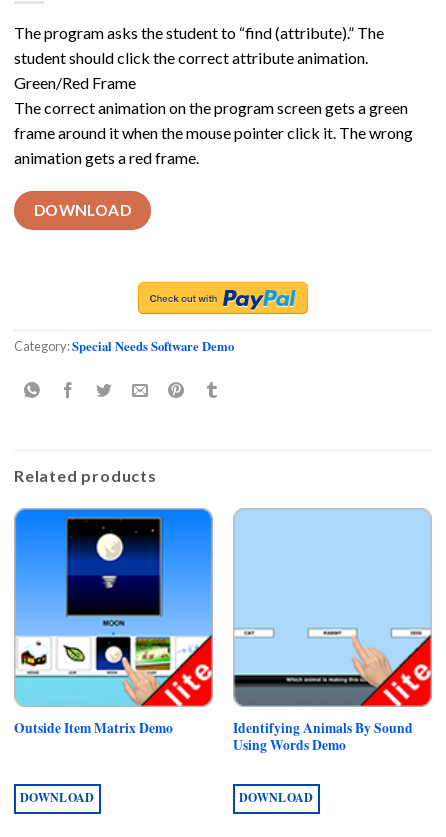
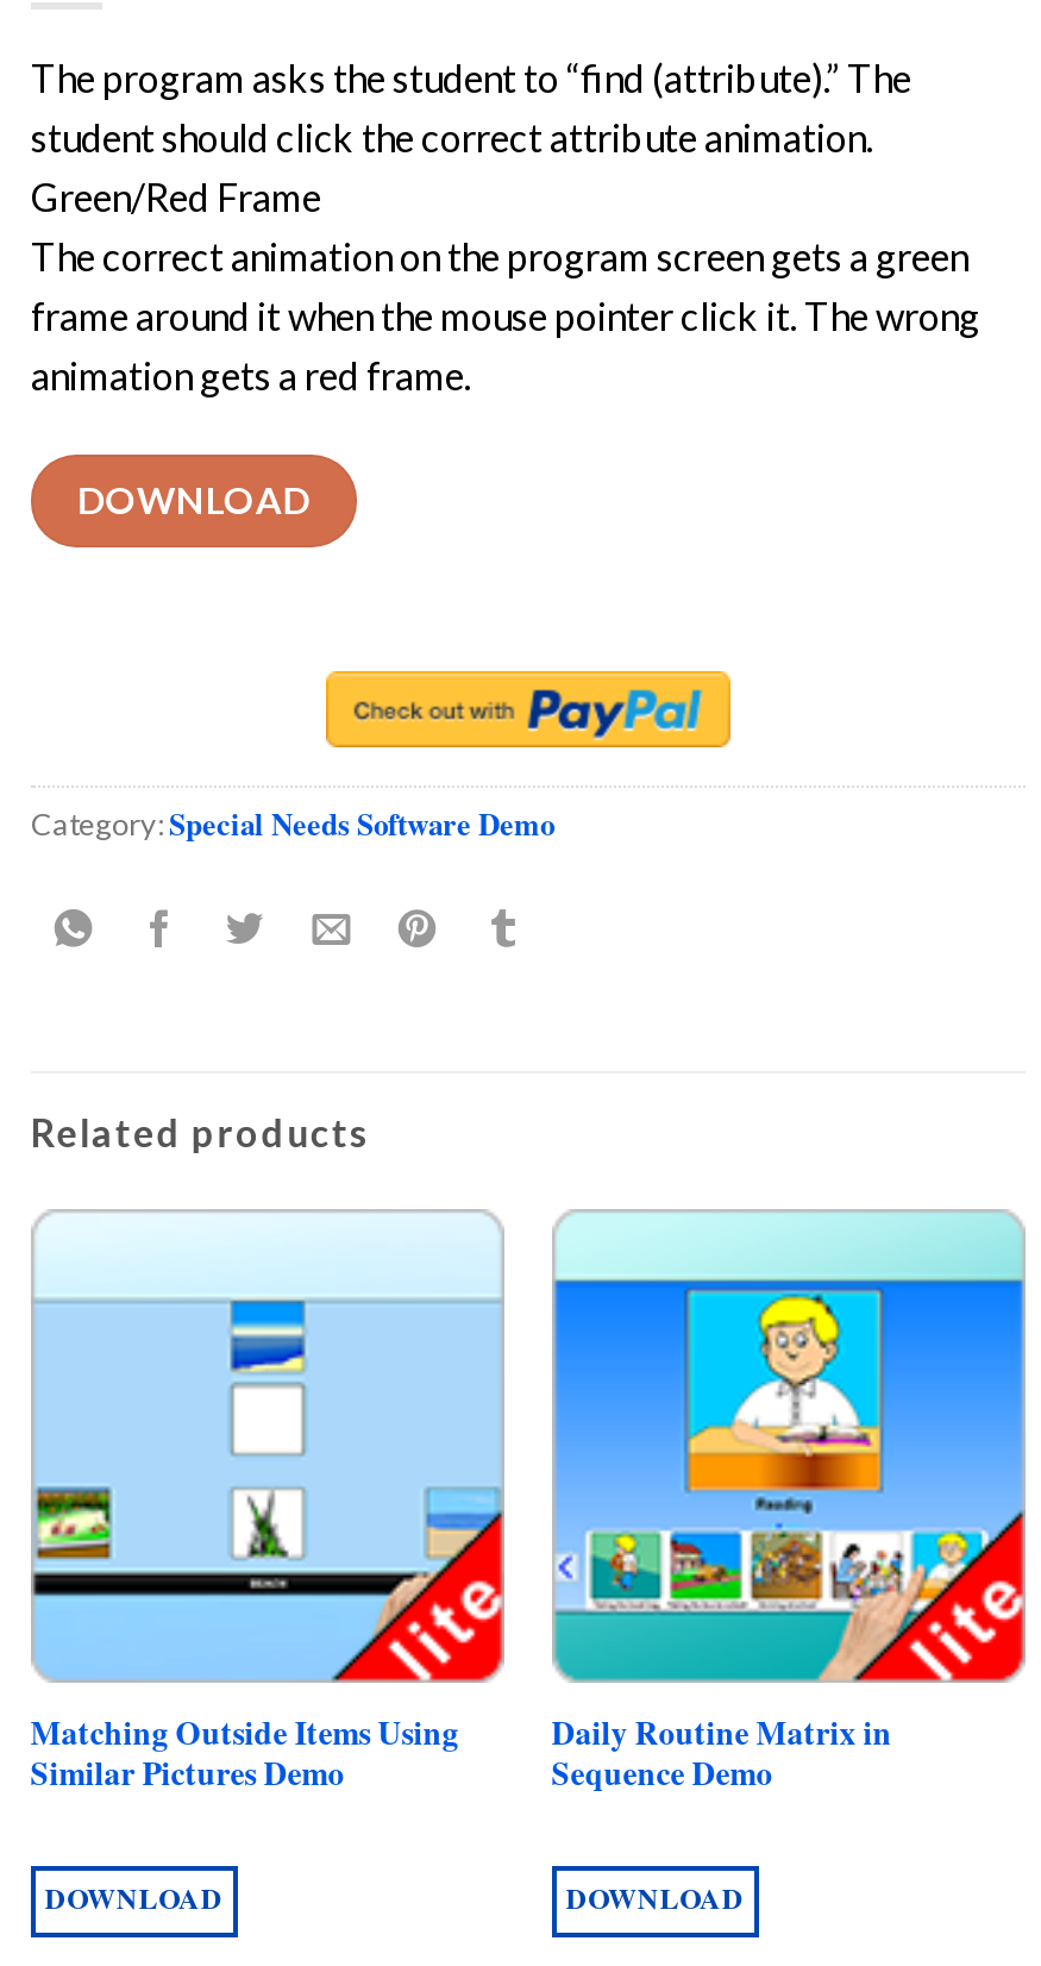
[14,508,213,738] [image] | Outside Item Matrix Demo -> [30,1211,502,1796] [image] | Matching Outside Items Using | Similar Pictures Demo
[233,512,430,754] [image] | Identifying Animals By Sound | Using Words Demo -> [552,1216,1023,1796] [image] | Daily Routine Matrix in | Sequence Demo

